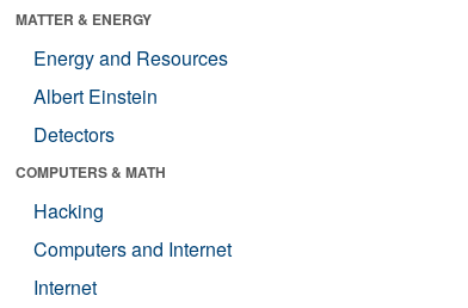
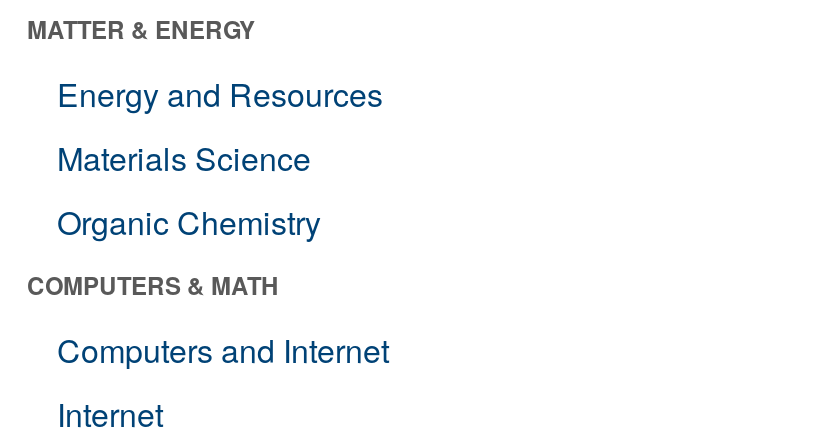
[33,82,158,148] Albert Einstein | Detectors -> [57,135,321,245] Materials Science | Organic Chemistry
[33,197,104,224] Hacking -> none

